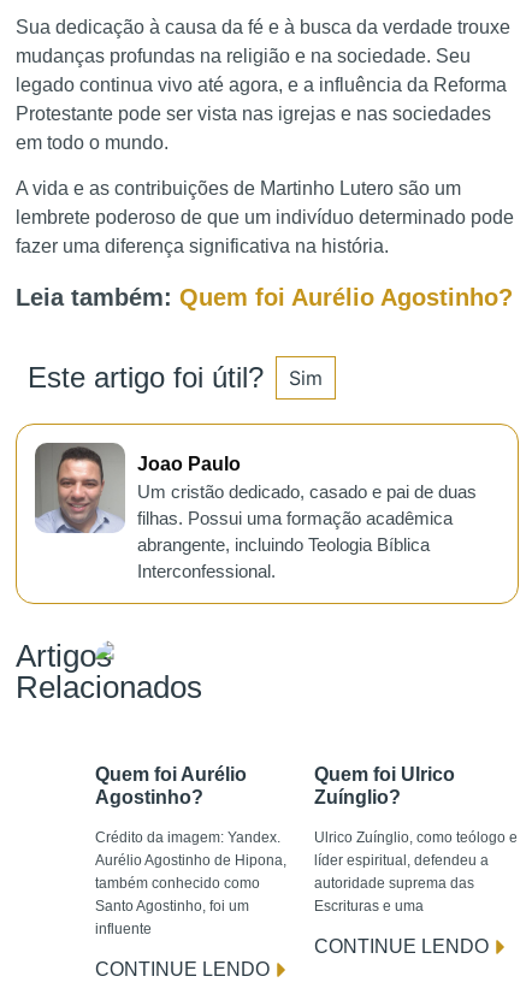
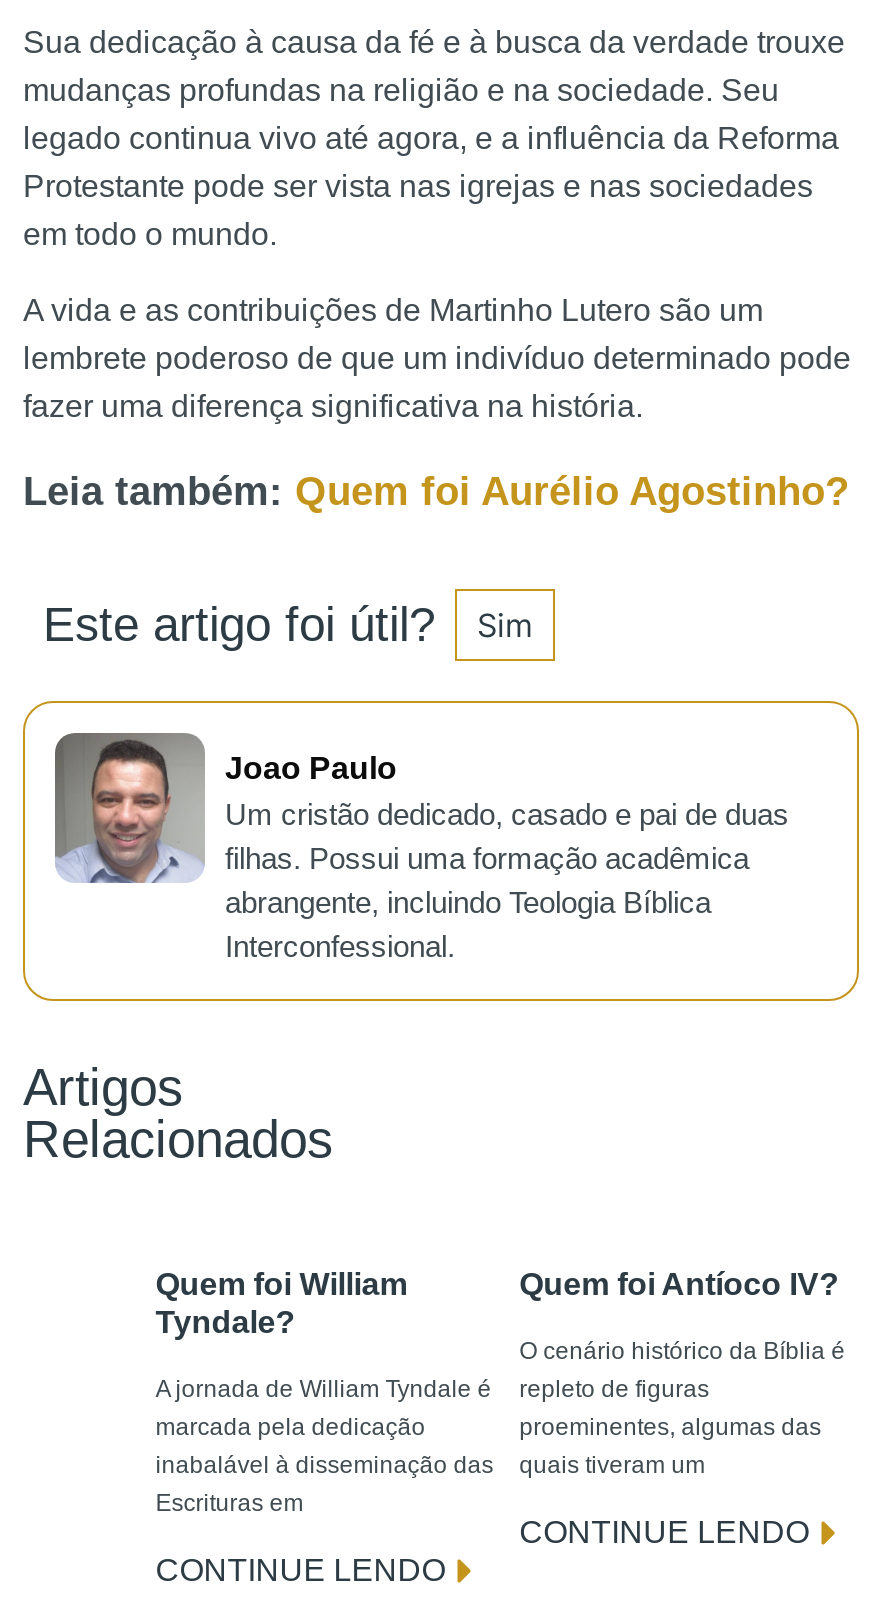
[95,764,247,807] Quem foi Aurélio | Agostinho? -> [156,1267,408,1339] Quem foi William | Tyndale?
[314,764,455,807] Quem foi Ulrico | Zuínglio? -> [519,1267,839,1301] Quem foi Antíoco IV?
[95,829,287,937] Crédito da imagem: Yandex. | Aurélio Agostinho de Hipona, | também conhecido como | Santo Agostinho, foi um | influente -> [156,1375,494,1517] A jornada de William Tyndale é | marcada pela dedicação | inabalável à disseminação das | Escrituras em
[314,829,518,914] Ulrico Zuínglio, como teólogo e | líder espiritual, defendeu a | autoridade suprema das | Escrituras e uma -> [519,1337,845,1479] O cenário histórico da Bíblia é | repleto de figuras | proeminentes, algumas das | quais tiveram um

